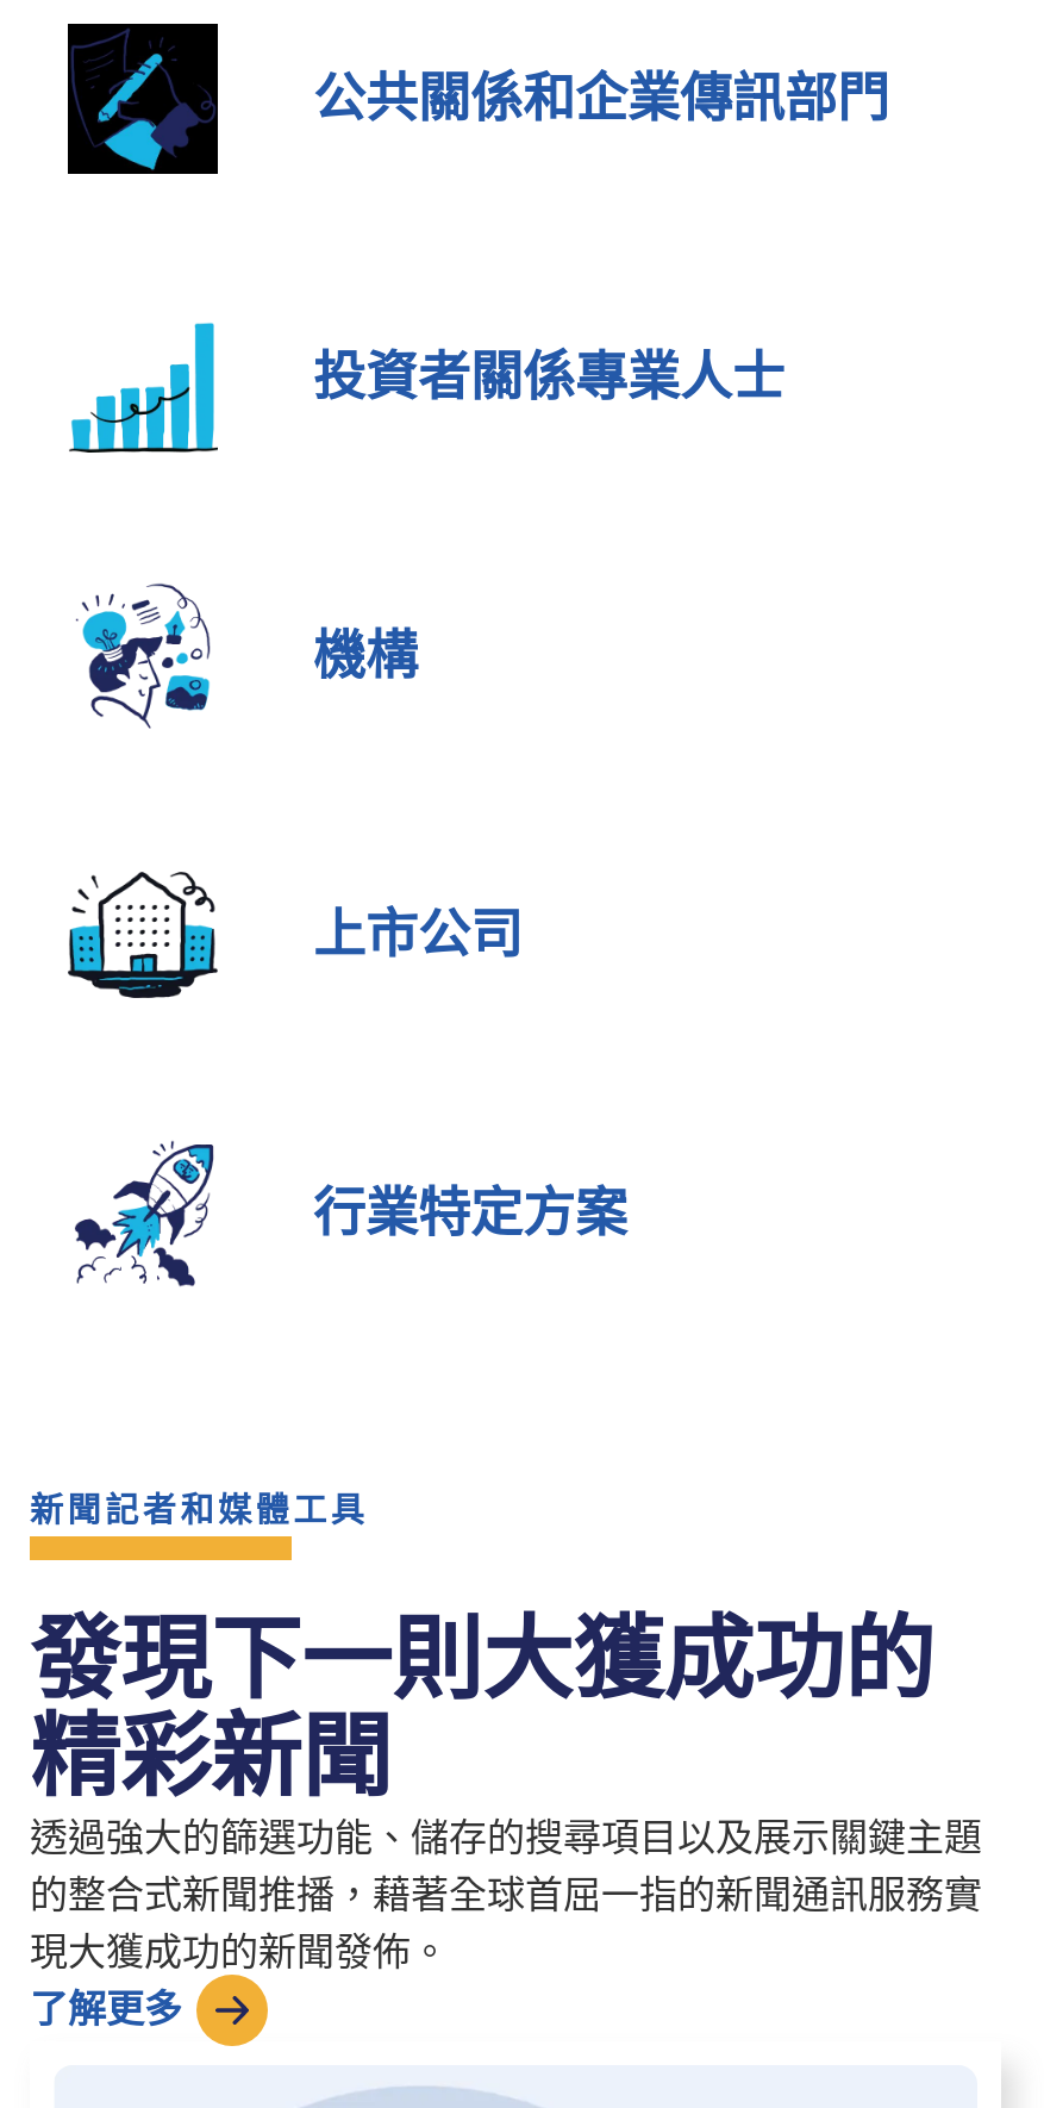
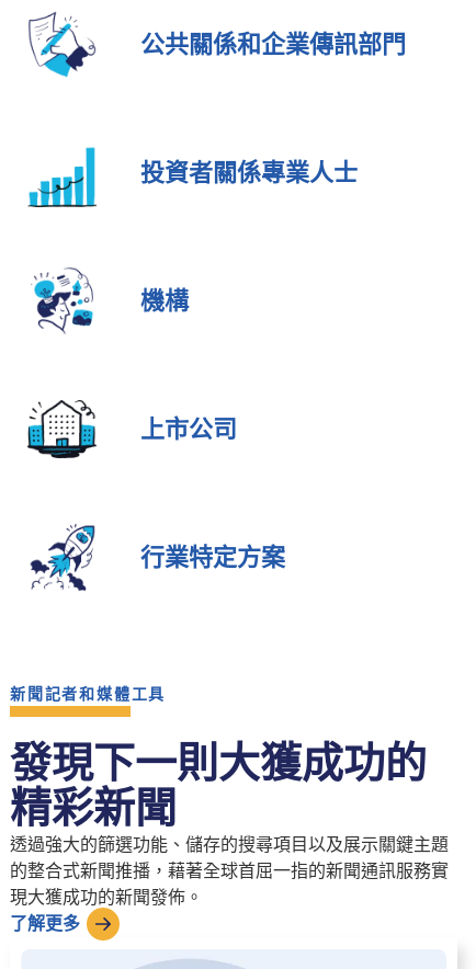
[65,21,220,176] [image] -> [27,10,97,79] [image]

